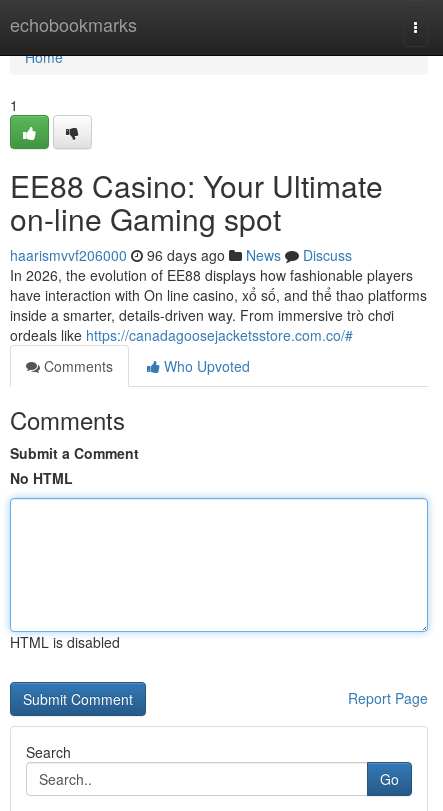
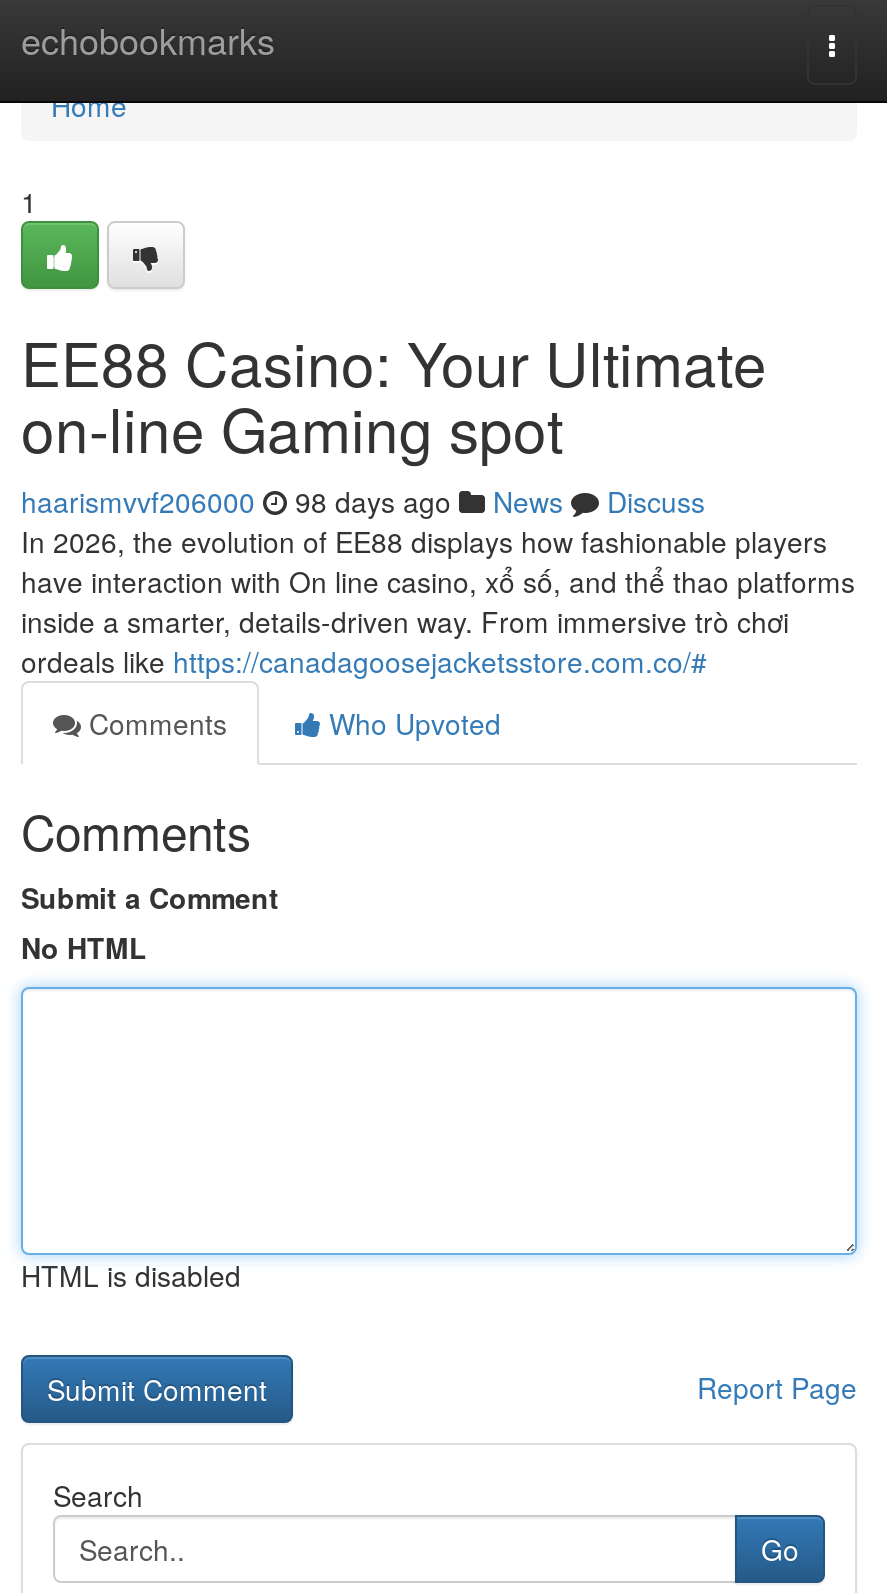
[10,245,352,265] haarismvvf206000 96 days ago News Discuss -> [21,481,705,521] haarismvvf206000 98 days ago News Discuss

